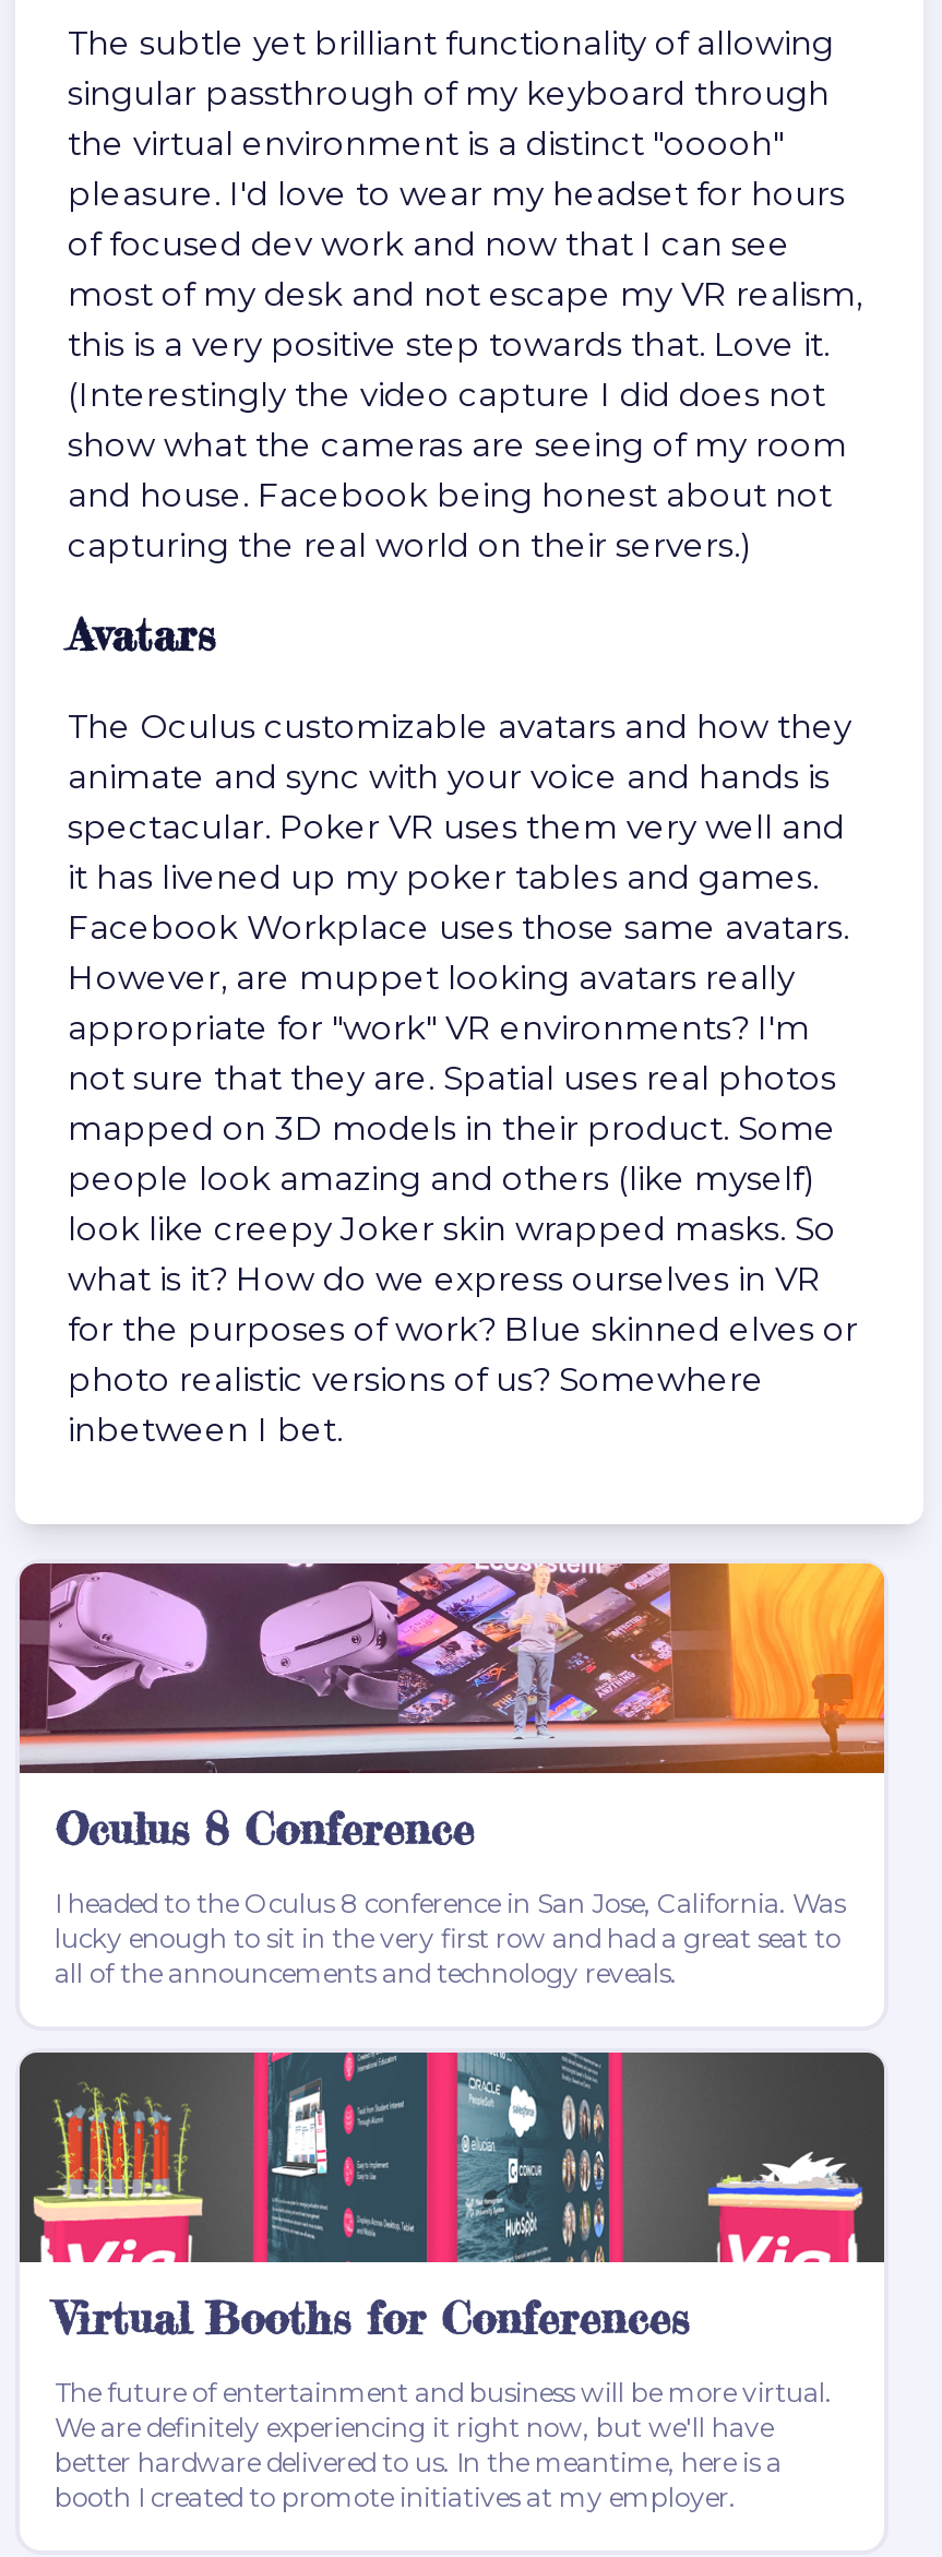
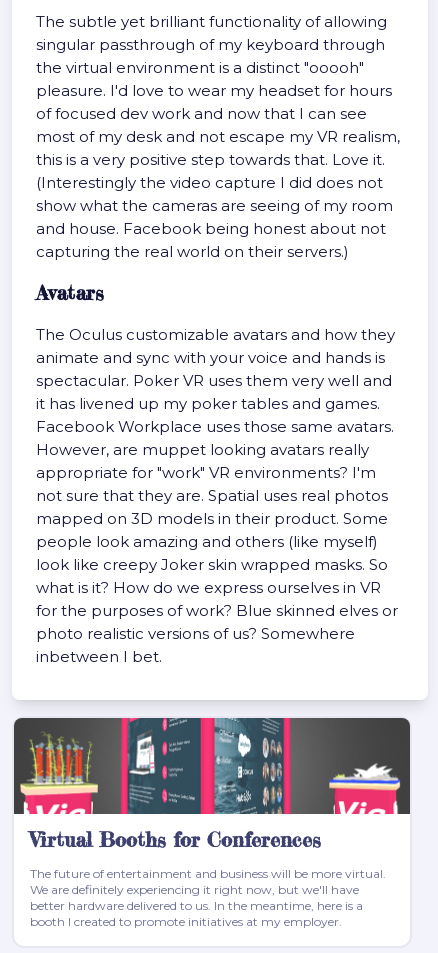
[17,1561,886,1989] [image] | Oculus 8 Conference | I headed to the Oculus 8 conference in San Jose, California. Was | lucky enough to sit in the very first row and had a great seat to | all of the announcements and technology reveals. -> none

